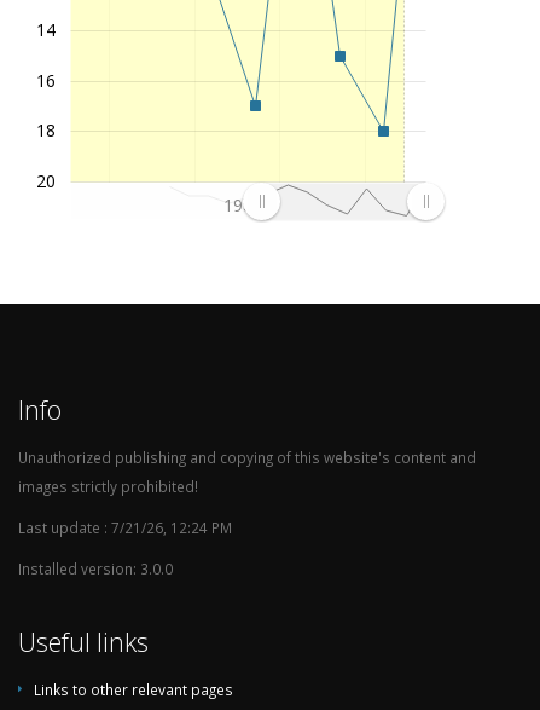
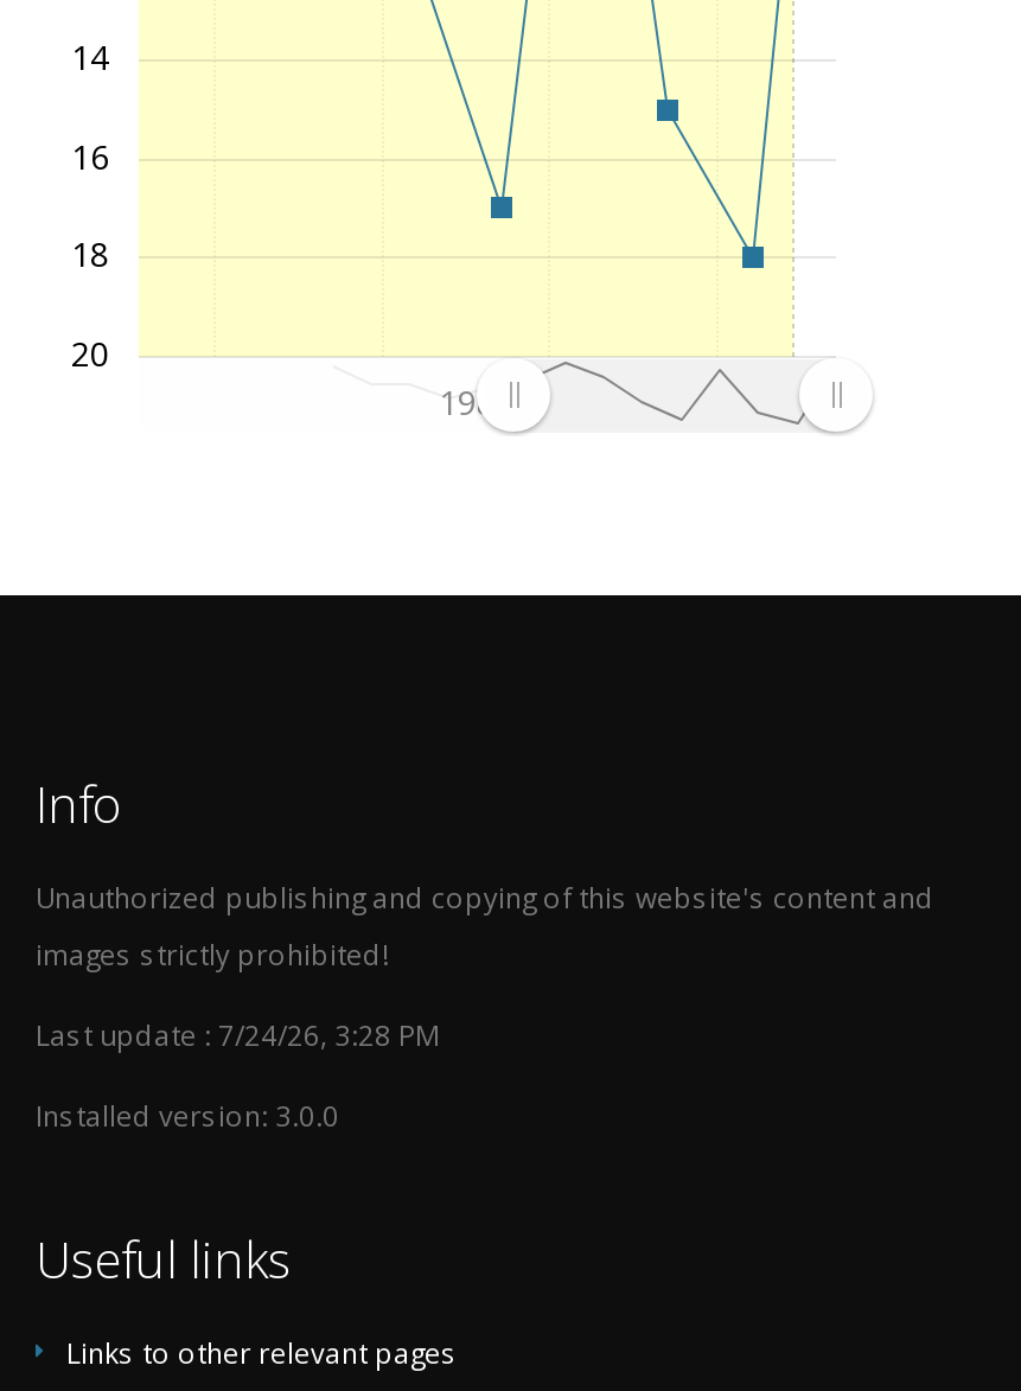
[18,518,232,537] Last update : 7/21/26, 12:24 PM -> [36,1015,439,1053] Last update : 7/24/26, 3:28 PM

